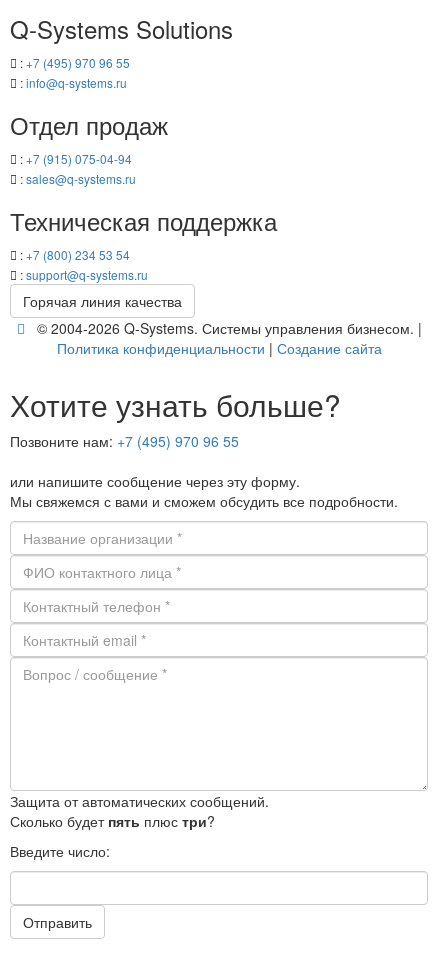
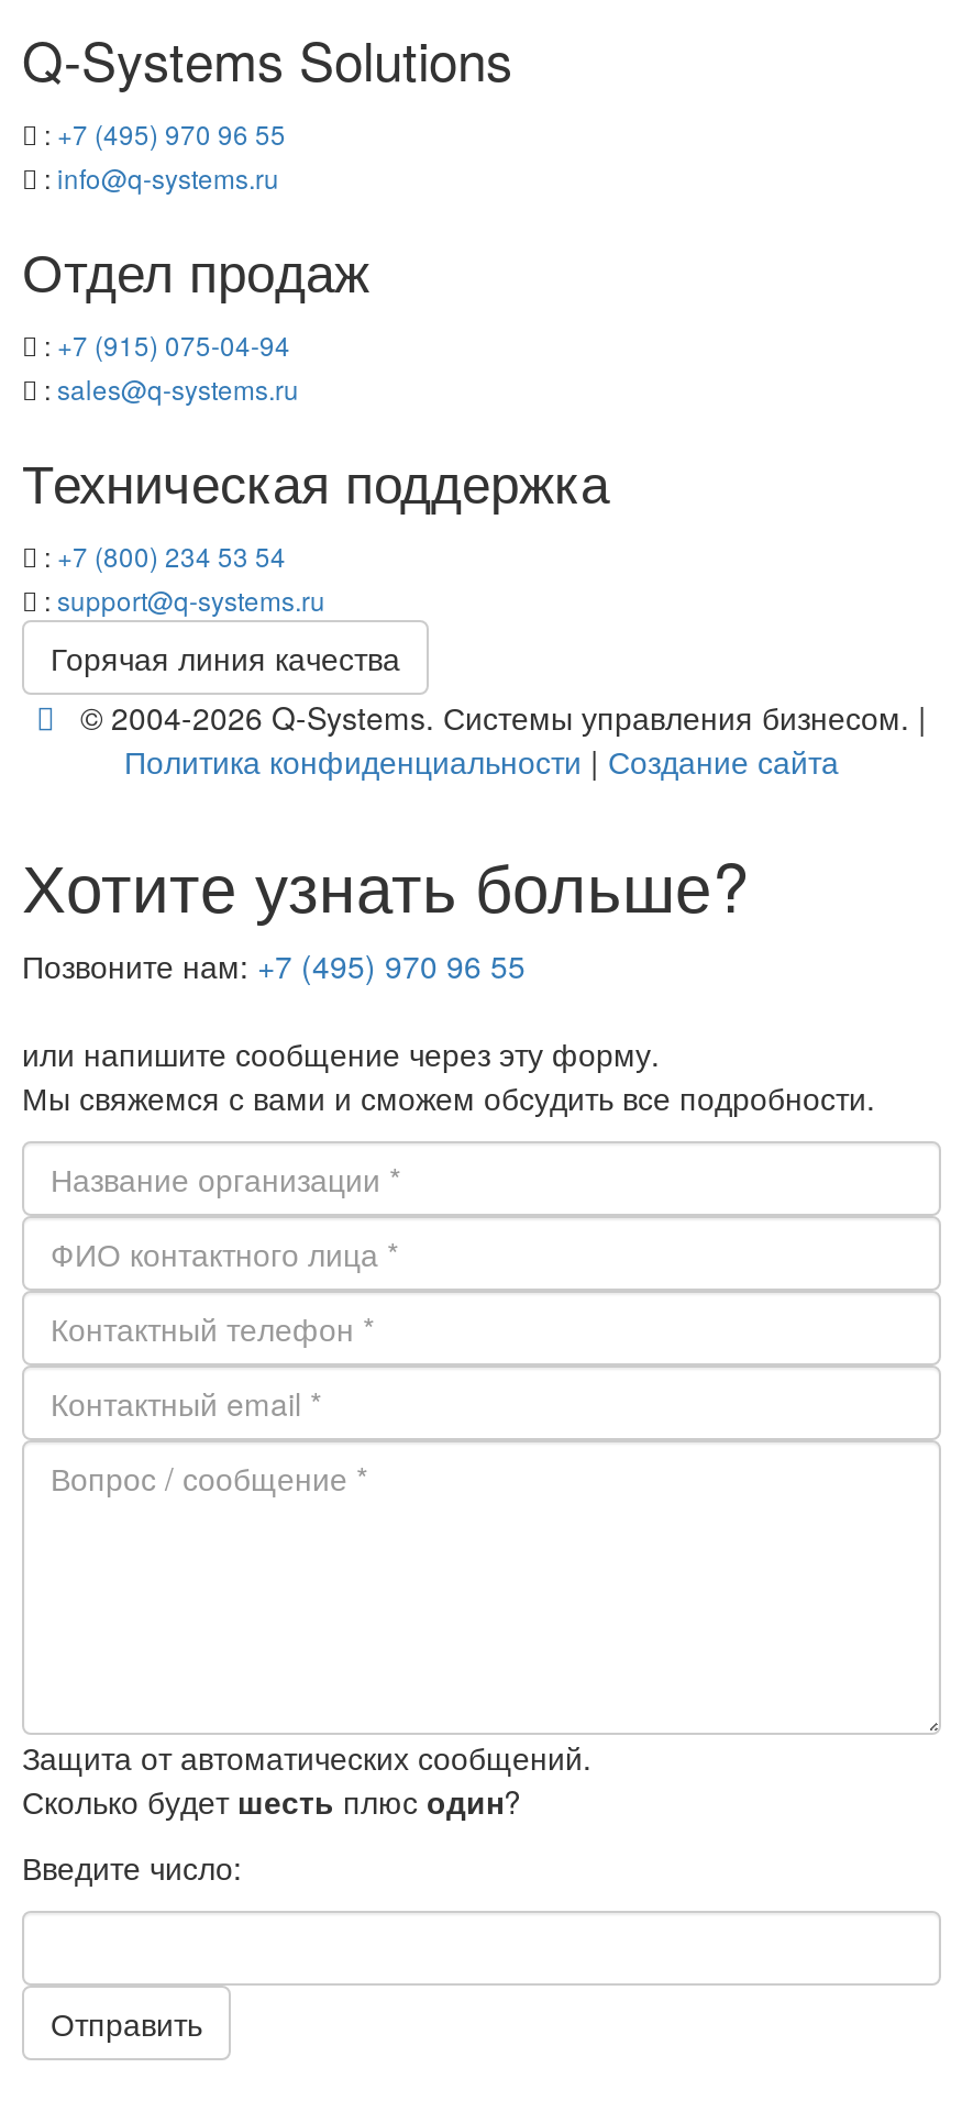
[10,811,215,831] Сколько будет пять плюс три? -> [22,1779,521,1823] Сколько будет шесть плюс один?

